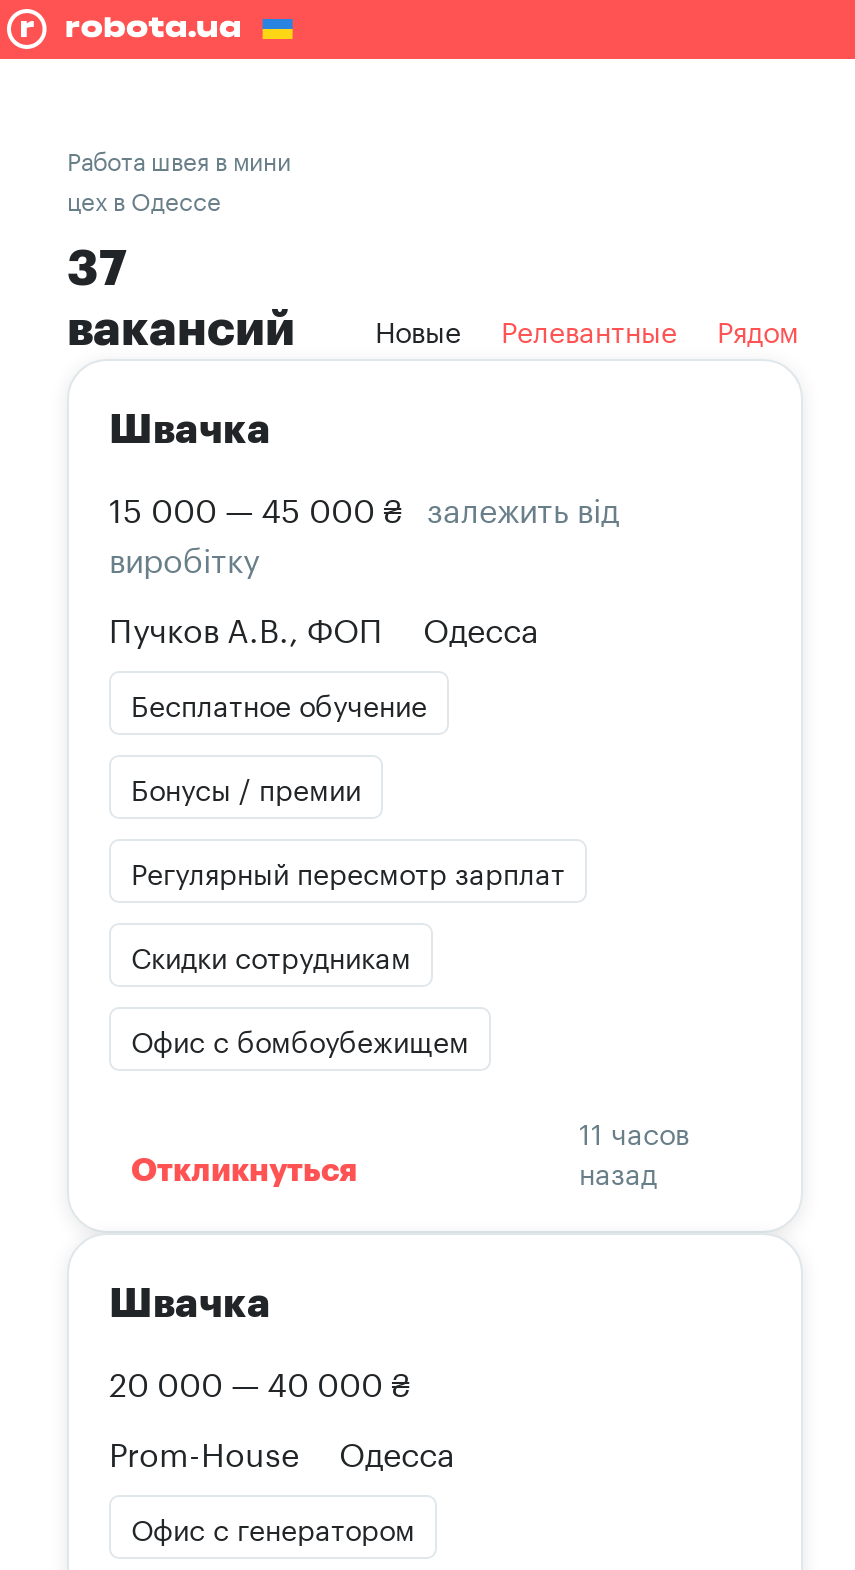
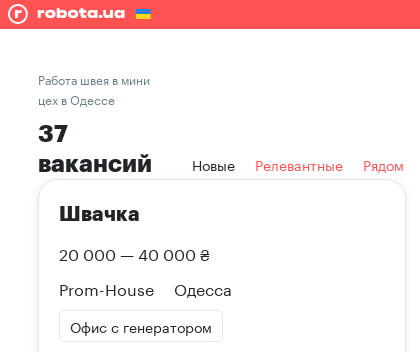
[109,481,619,1187] 15 000 — 45 000 ₴ залежить від | виробітку | Пучков А.В., ФОП | Одесса | Бесплатное обучение | Бонусы / премии | Регулярный пересмотр зарплат | Скидки сотрудникам | Офис с бомбоубежищем | Откликнуться -> none
[109,1109,689,1325] 11 часов | назад | Швачка -> none

